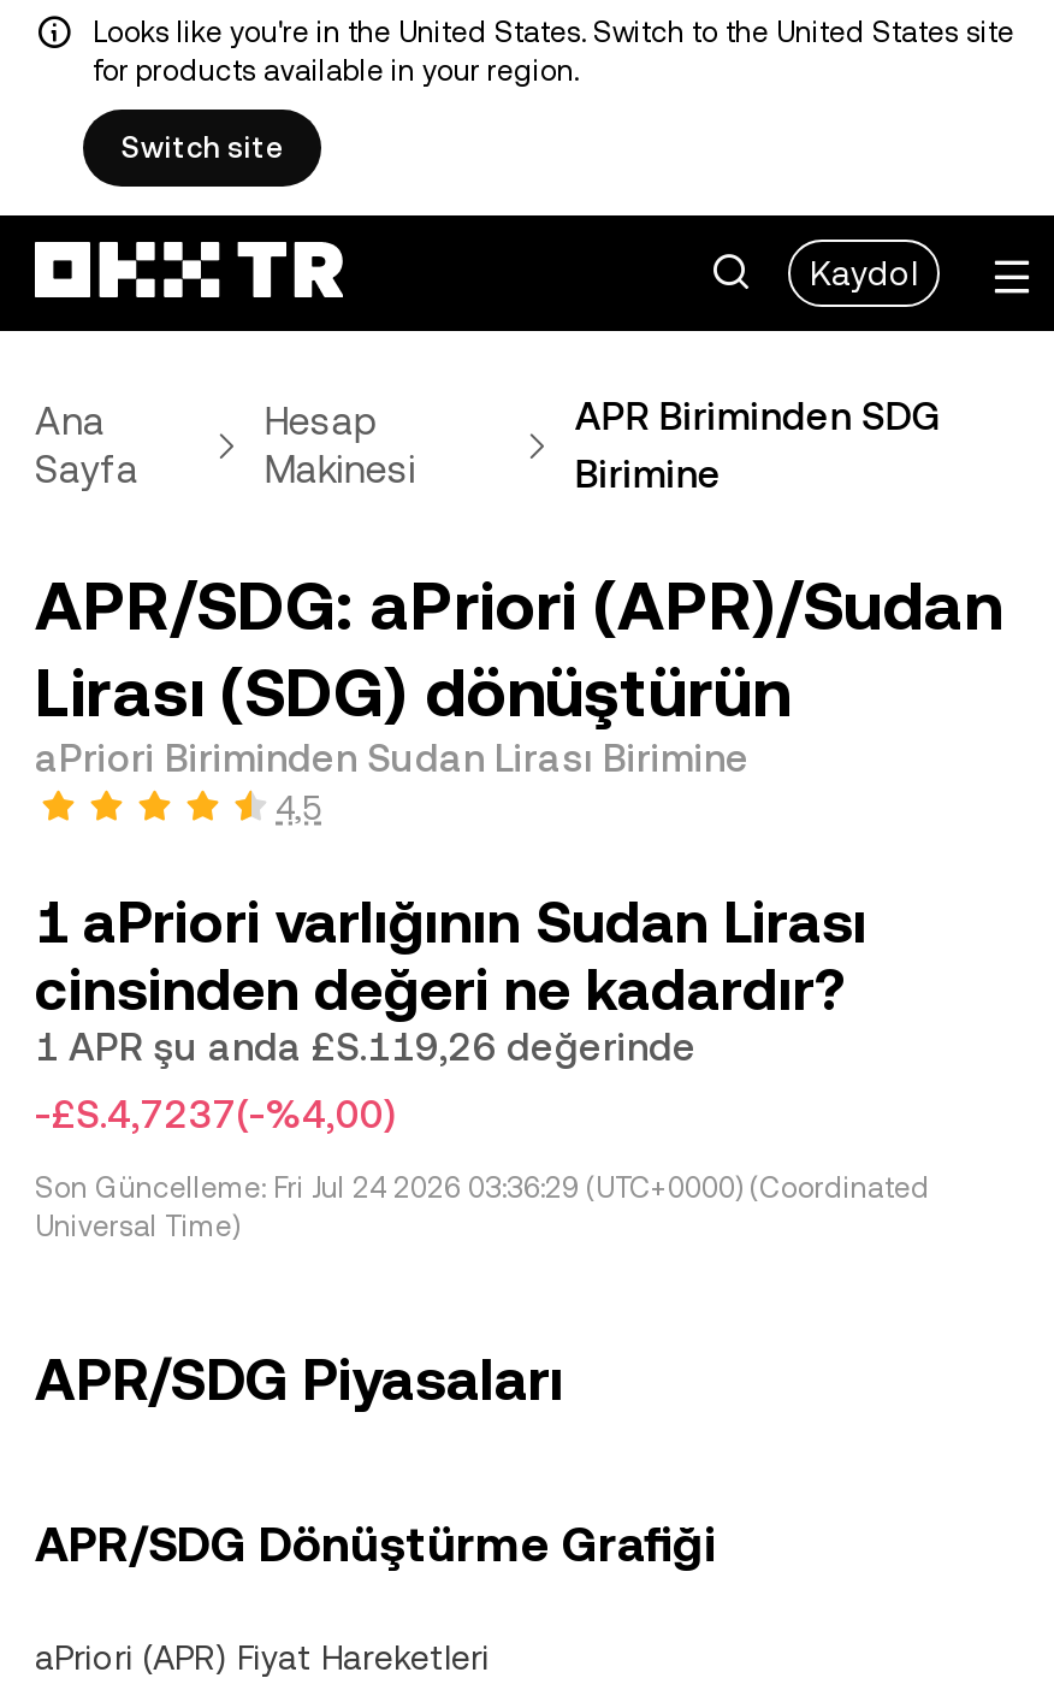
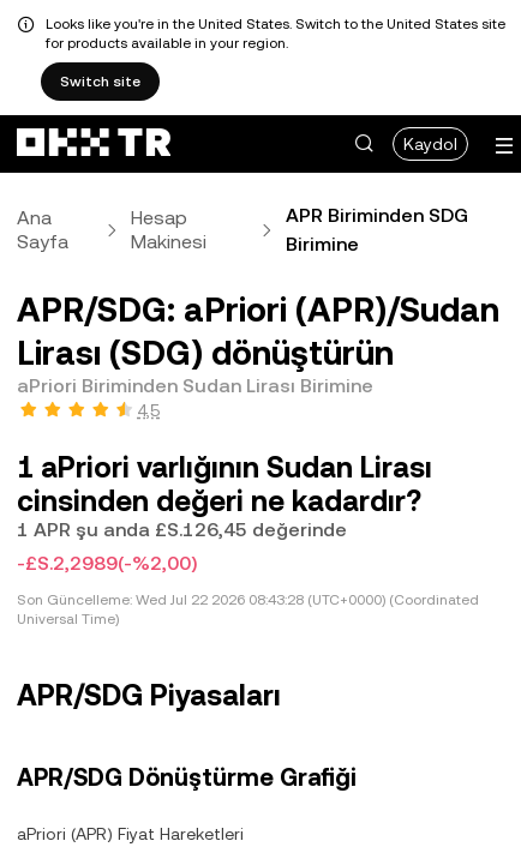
[35,1024,697,1070] 1 APR şu anda £S.119,26 değerinde -> [17,518,347,541] 1 APR şu anda £S.126,45 değerinde
[35,1092,396,1138] -£S.4,7237(-%4,00) -> [17,552,197,575] -£S.2,2989(-%2,00)
[35,1171,930,1205] Son Güncelleme: Fri Jul 24 2026 03:36:29 (UTC+0000) (Coordinated -> [17,591,479,608] Son Güncelleme: Wed Jul 22 2026 08:43:28 (UTC+0000) (Coordinated

